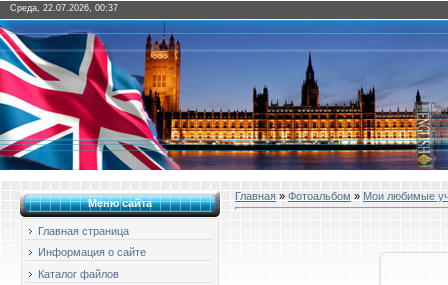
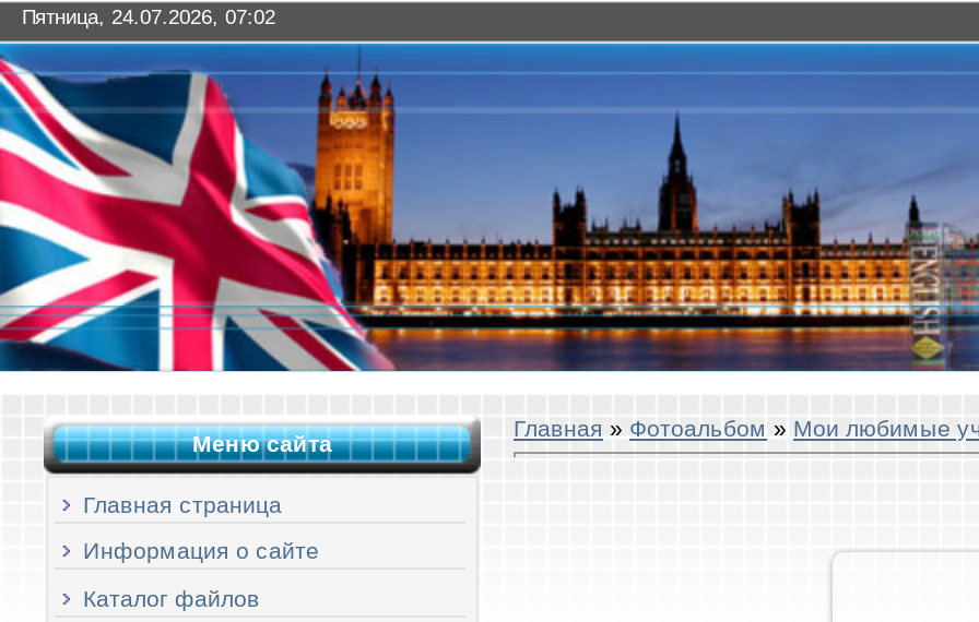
[10,3,118,13] Среда, 22.07.2026, 00:37 -> [22,7,275,28] Пятница, 24.07.2026, 07:02

